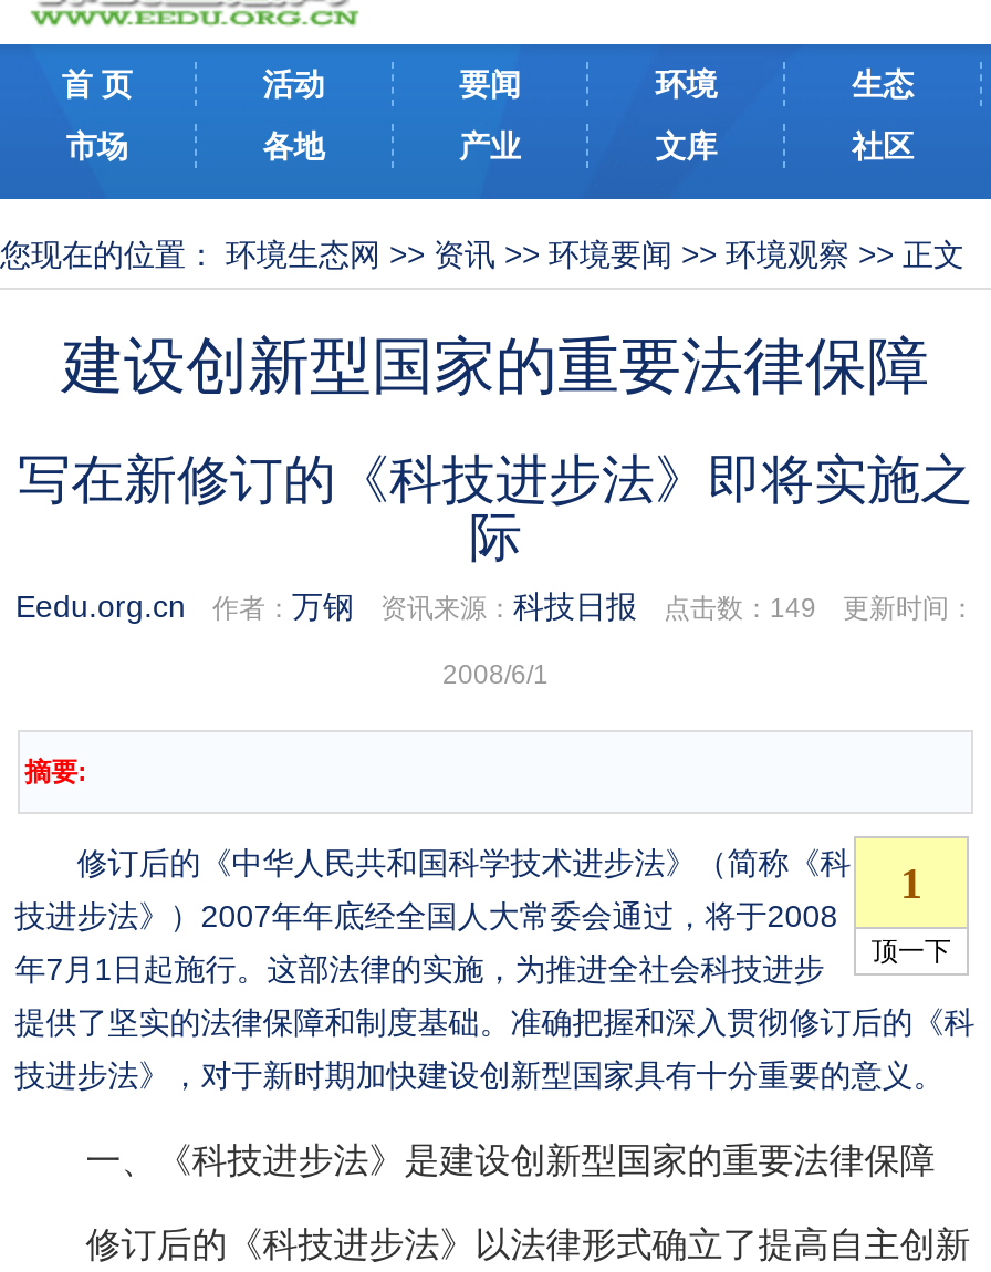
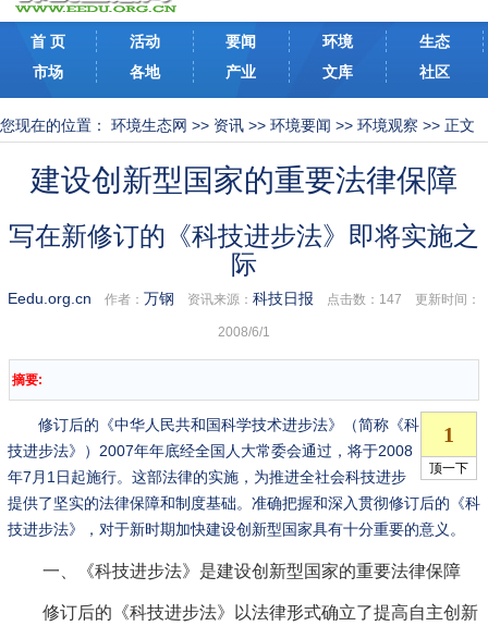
[15,588,976,624] Eedu.org.cn作者：万钢资讯来源：科技日报点击数：149 更新时间： -> [8,290,480,307] Eedu.org.cn作者：万钢资讯来源：科技日报点击数：147 更新时间：

